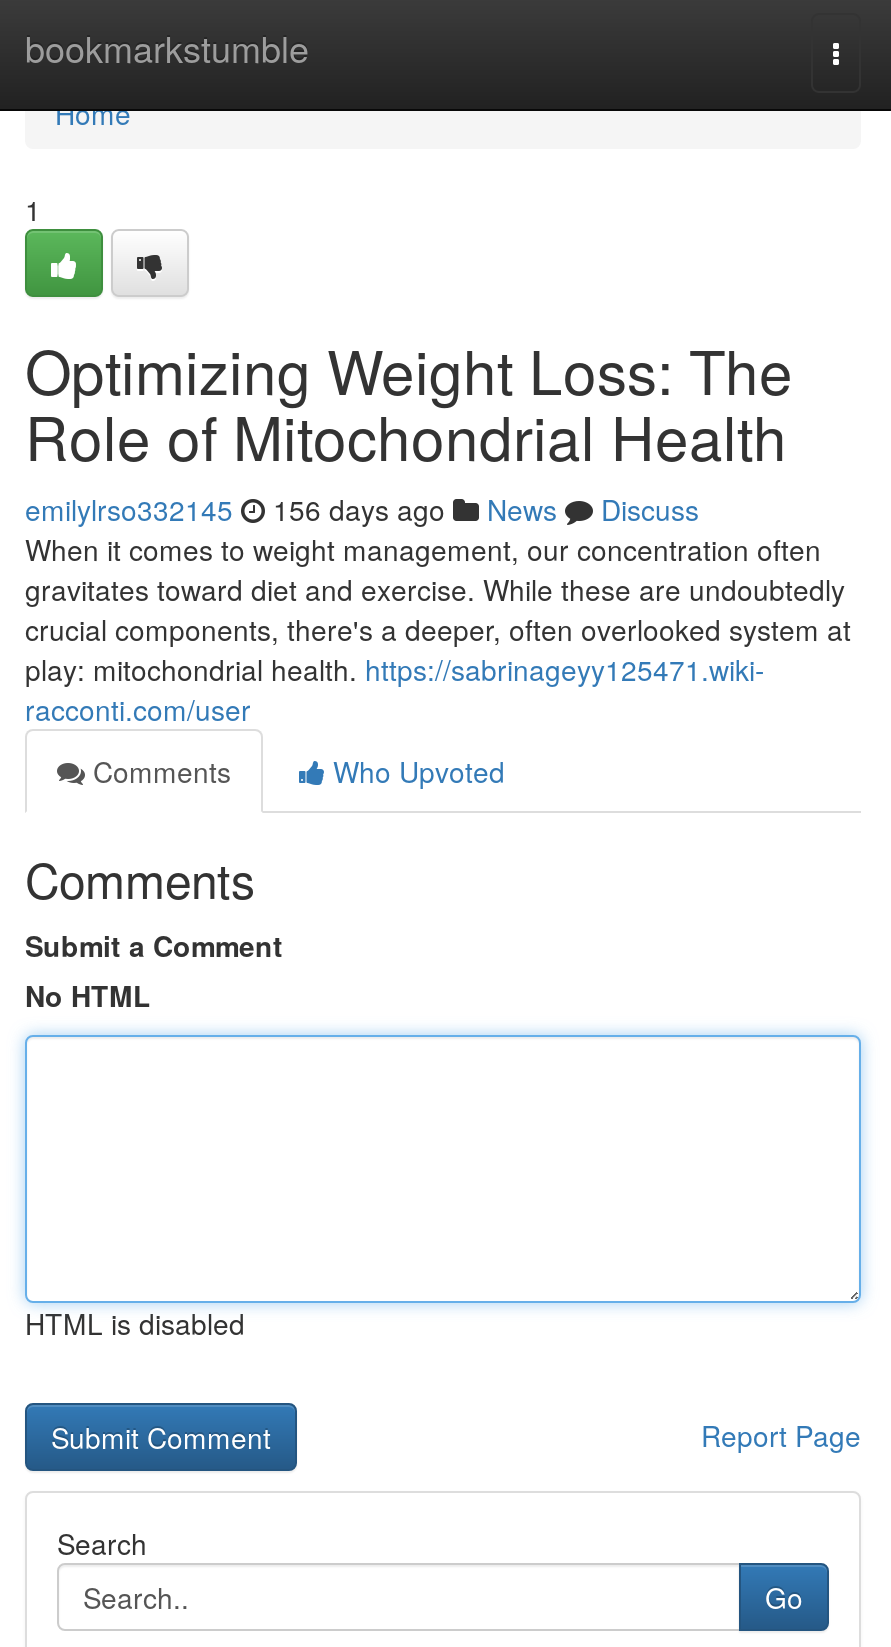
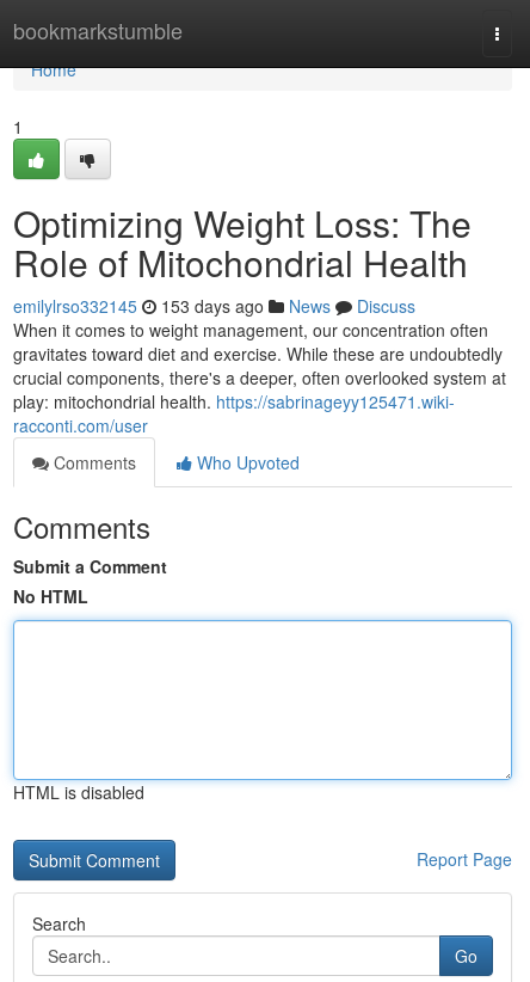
[25,489,699,529] emilylrso332145 156 days ago News Discuss -> [13,294,415,318] emilylrso332145 153 days ago News Discuss

